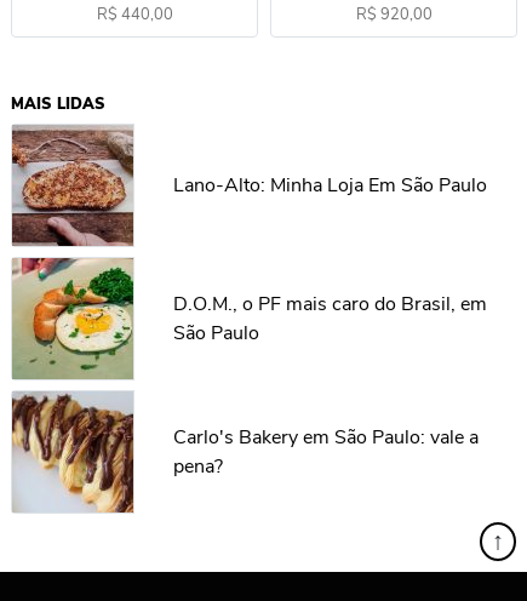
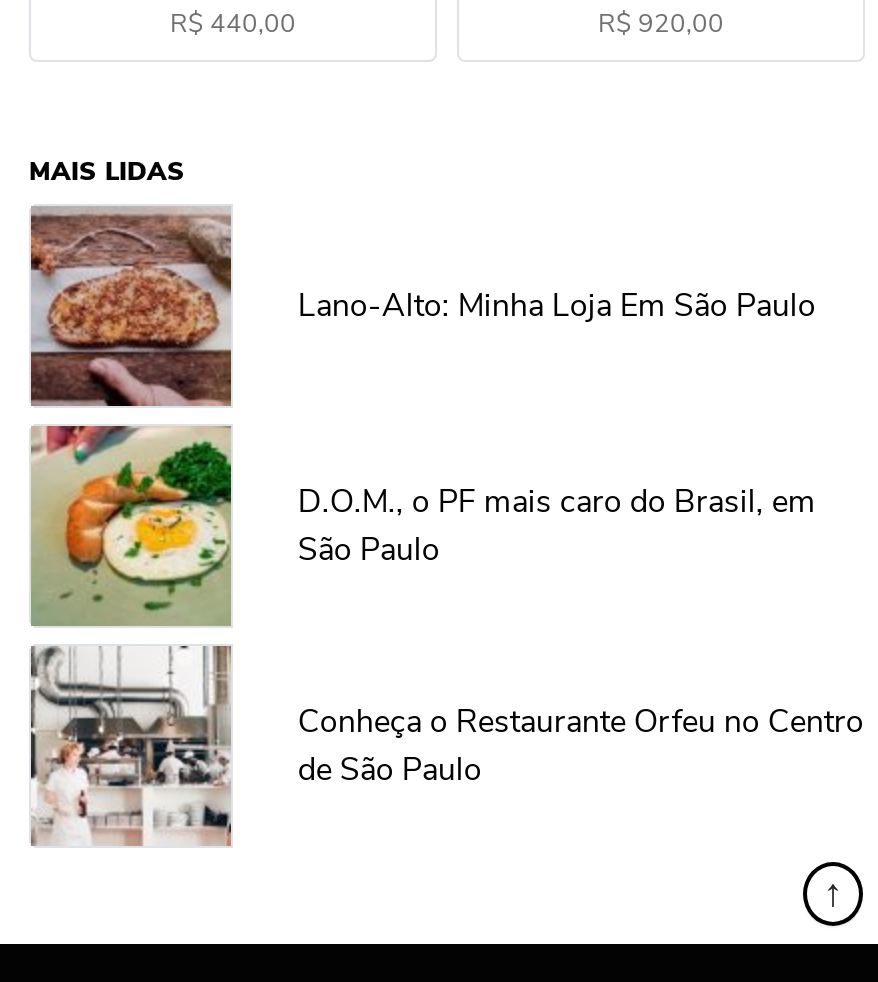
[11,391,479,513] [image] | Carlo's Bakery em São Paulo: vale a | pena? -> [29,646,864,846] [image] | Conheça o Restaurante Orfeu no Centro | de São Paulo

